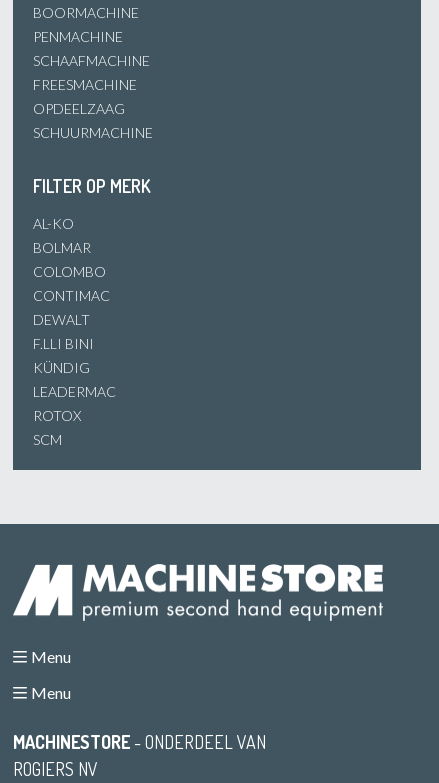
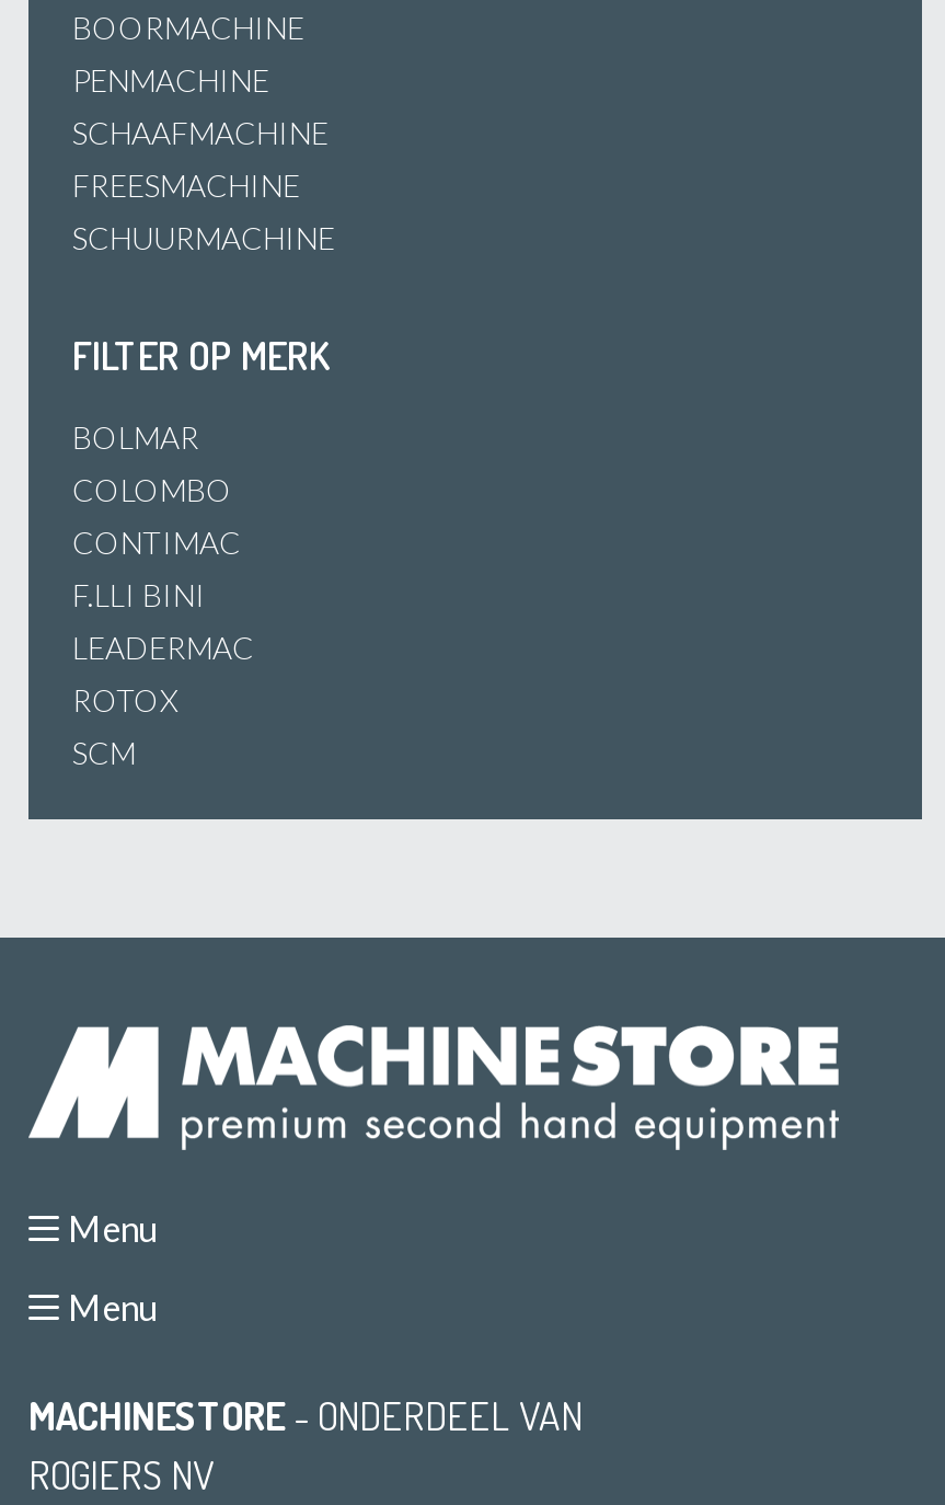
[33,100,125,117] OPDEELZAAG -> none
[33,215,74,232] AL-KO -> none
[33,311,90,328] DEWALT -> none
[33,359,90,376] KÜNDIG -> none

